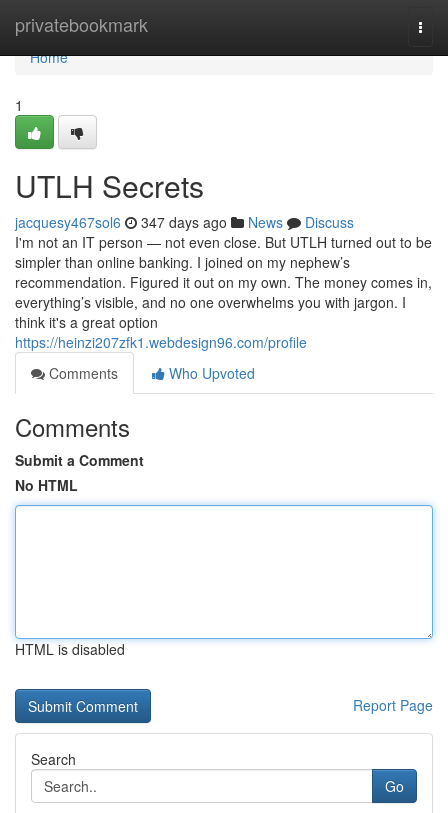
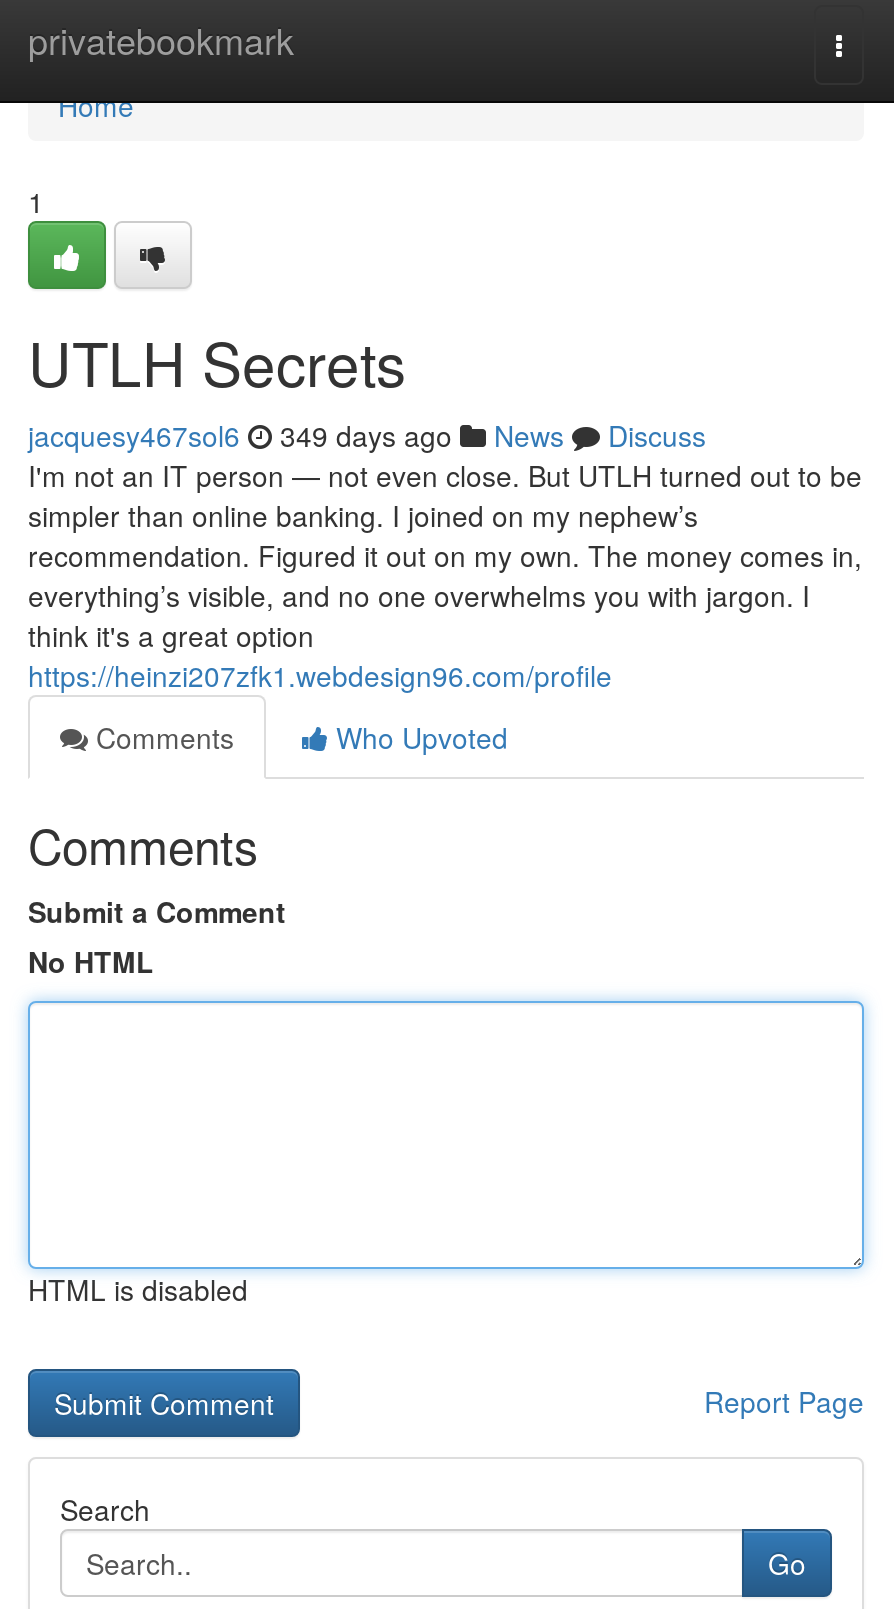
[15,212,354,232] jacquesy467sol6 347 days ago News Discuss -> [28,415,706,455] jacquesy467sol6 349 days ago News Discuss

